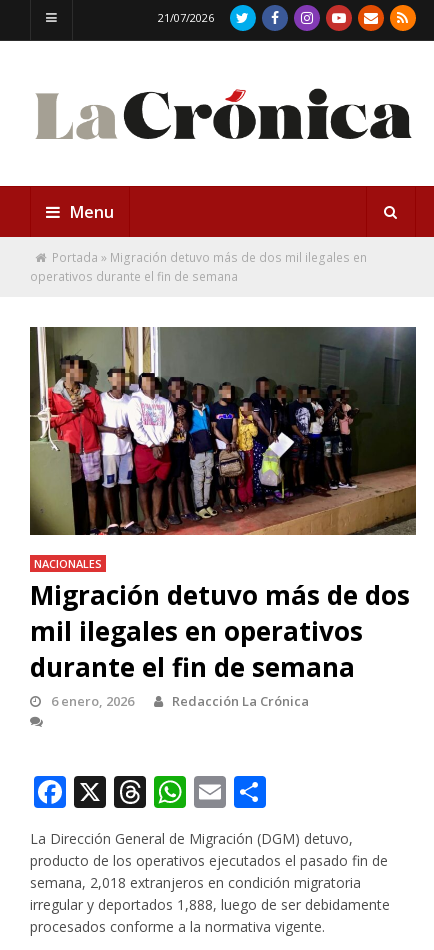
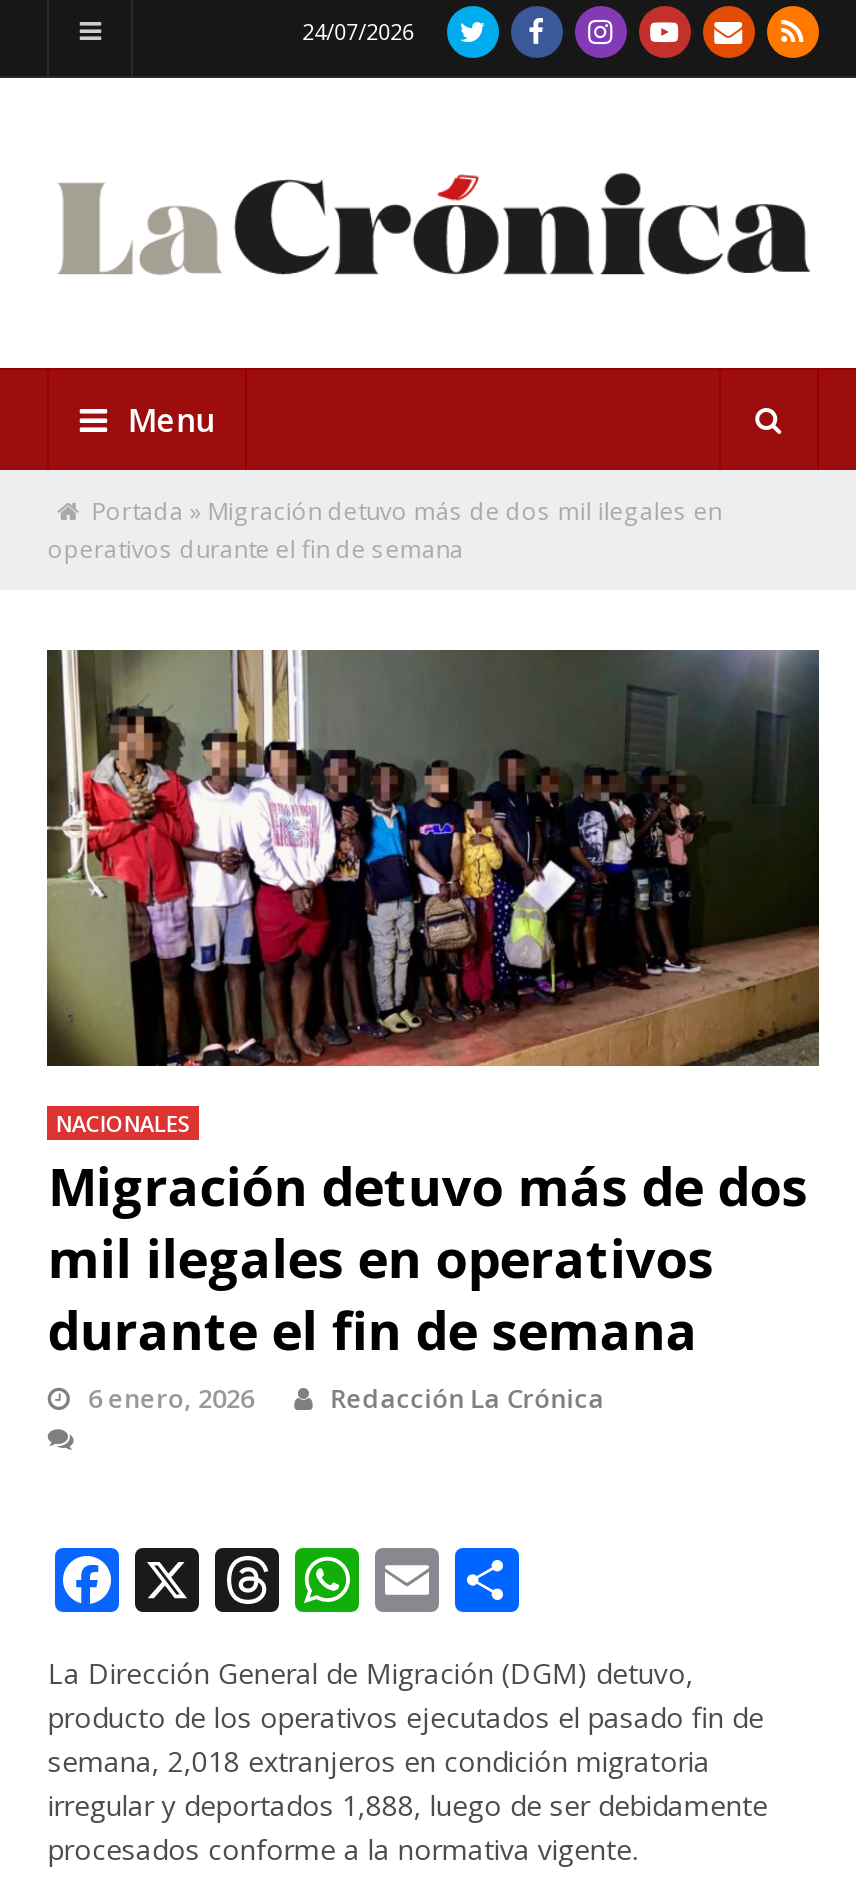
[158,10,214,25] 21/07/2026 -> [302,16,414,46] 24/07/2026

